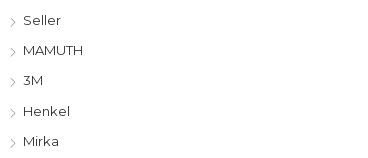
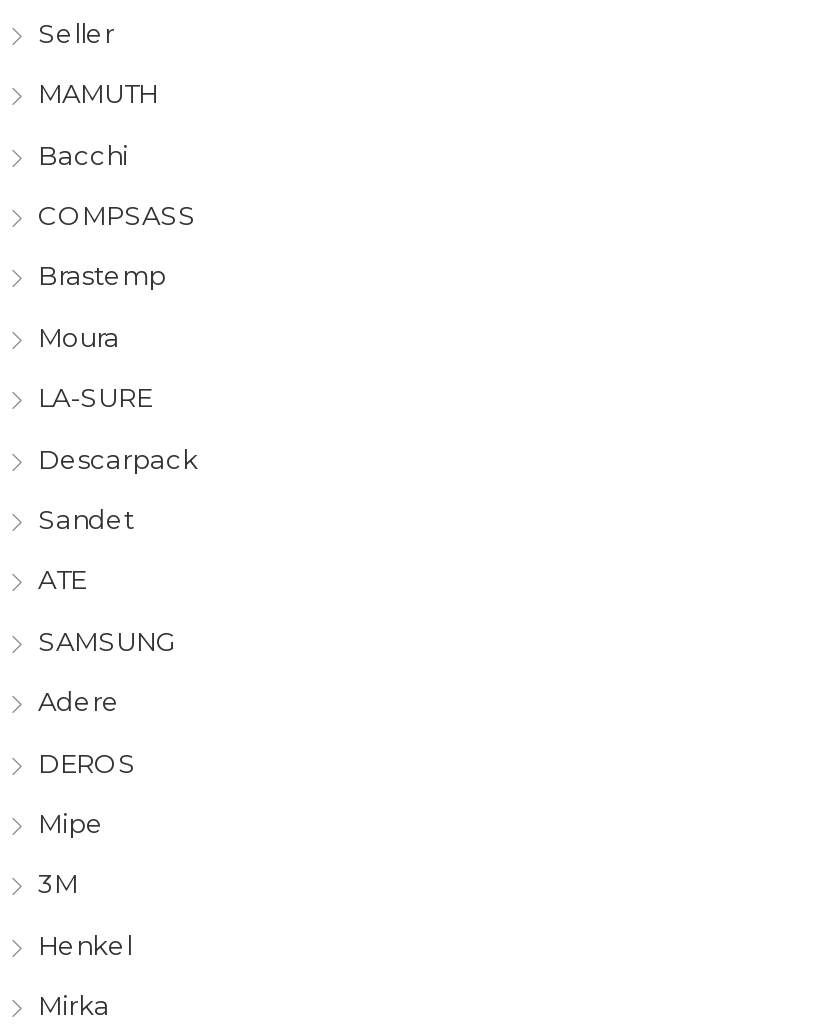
none -> [38,138,198,839] Bacchi | COMPSASS | Brastemp | Moura | LA-SURE | Descarpack | Sandet | ATE | SAMSUNG | Adere | DEROS | Mipe

